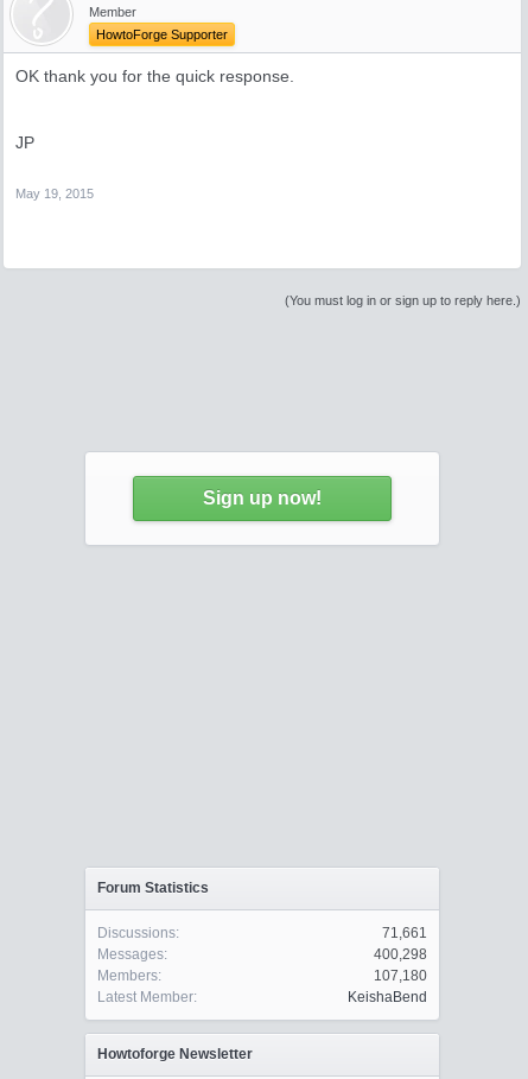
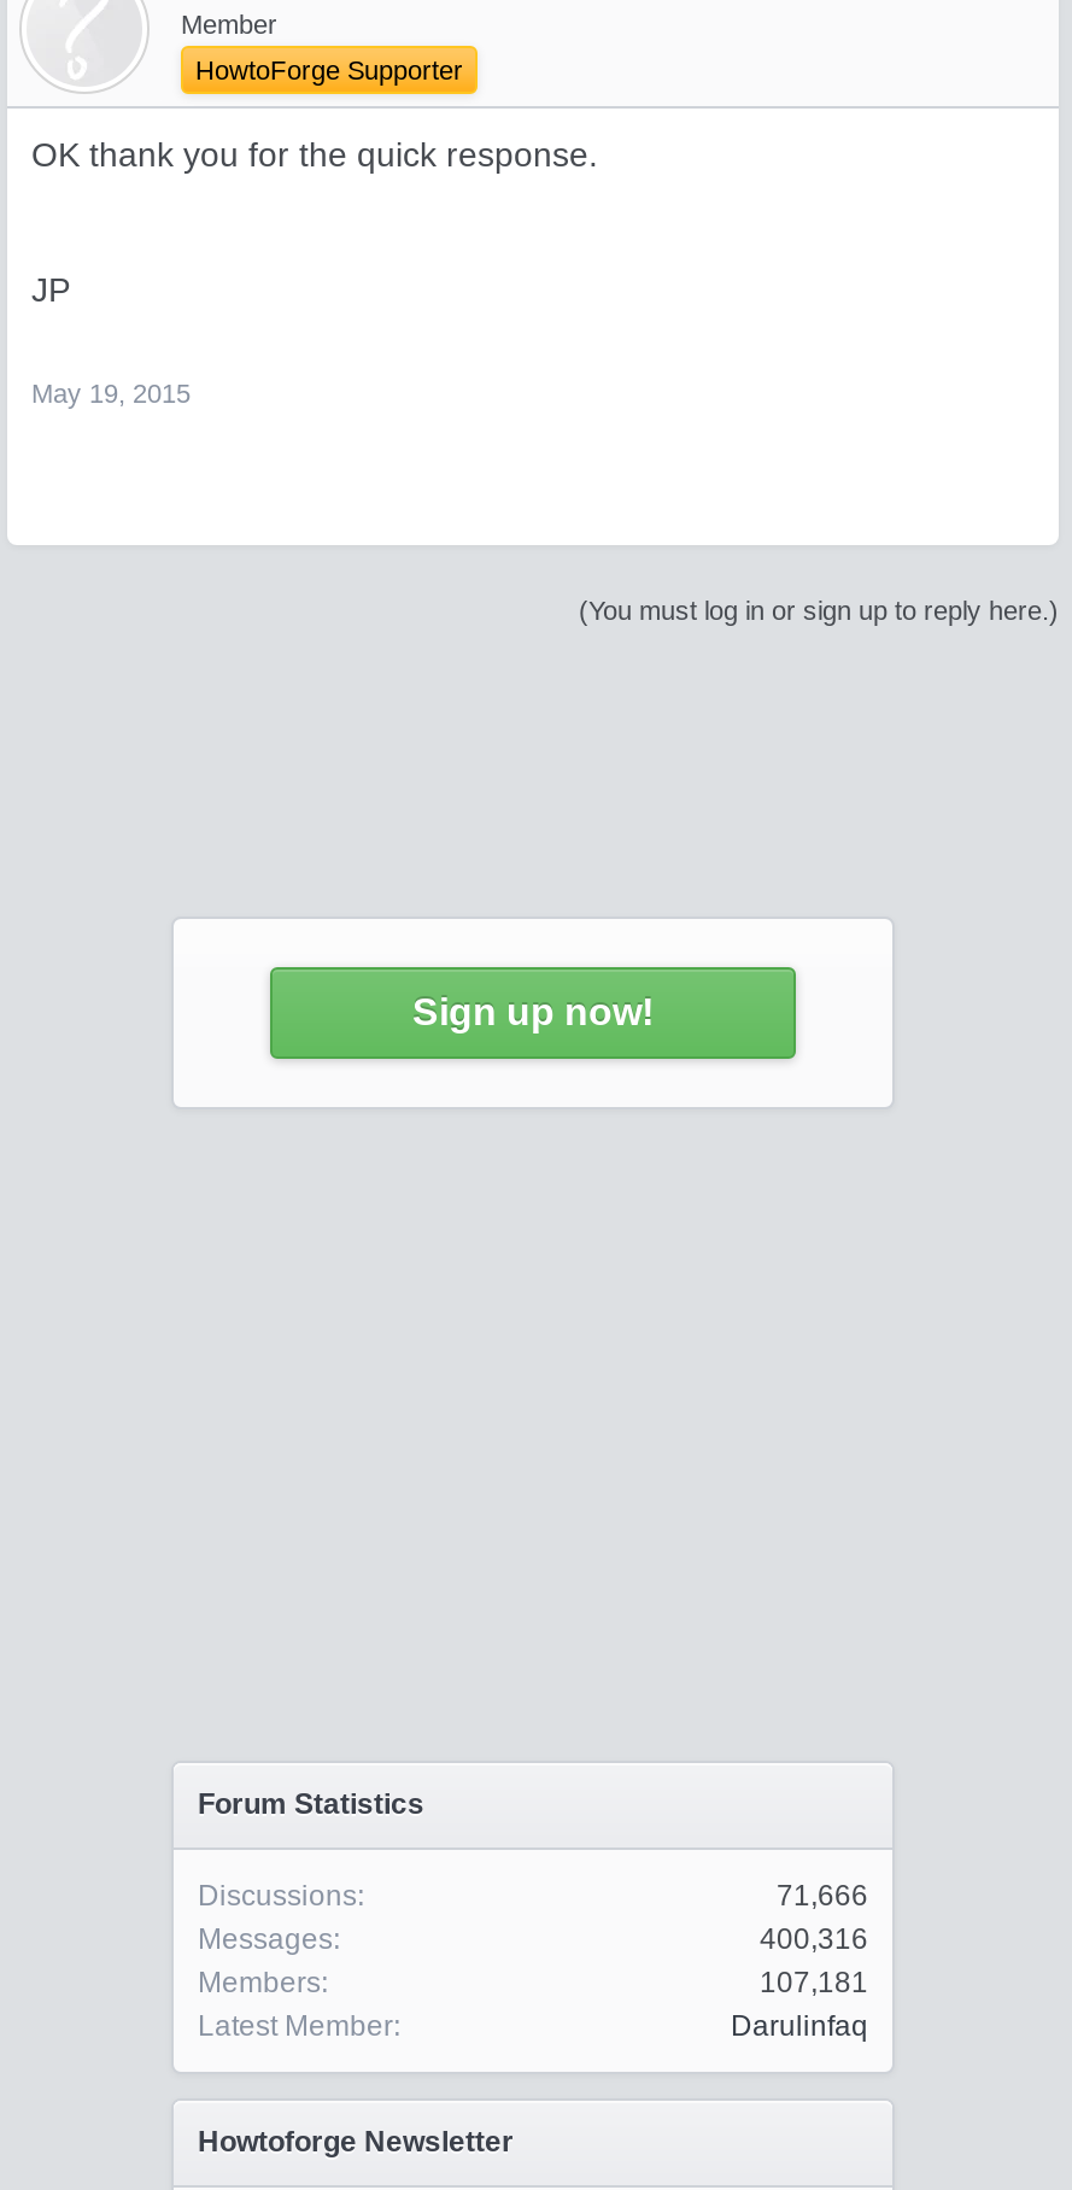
[382,925,427,941] 71,661 -> [777,1879,868,1913] 71,666
[374,946,427,963] 400,298 -> [760,1922,868,1956] 400,316
[374,967,427,984] 107,180 -> [760,1966,868,1999] 107,181
[348,989,427,1005] KeishaBend -> [731,2009,868,2043] Darulinfaq

